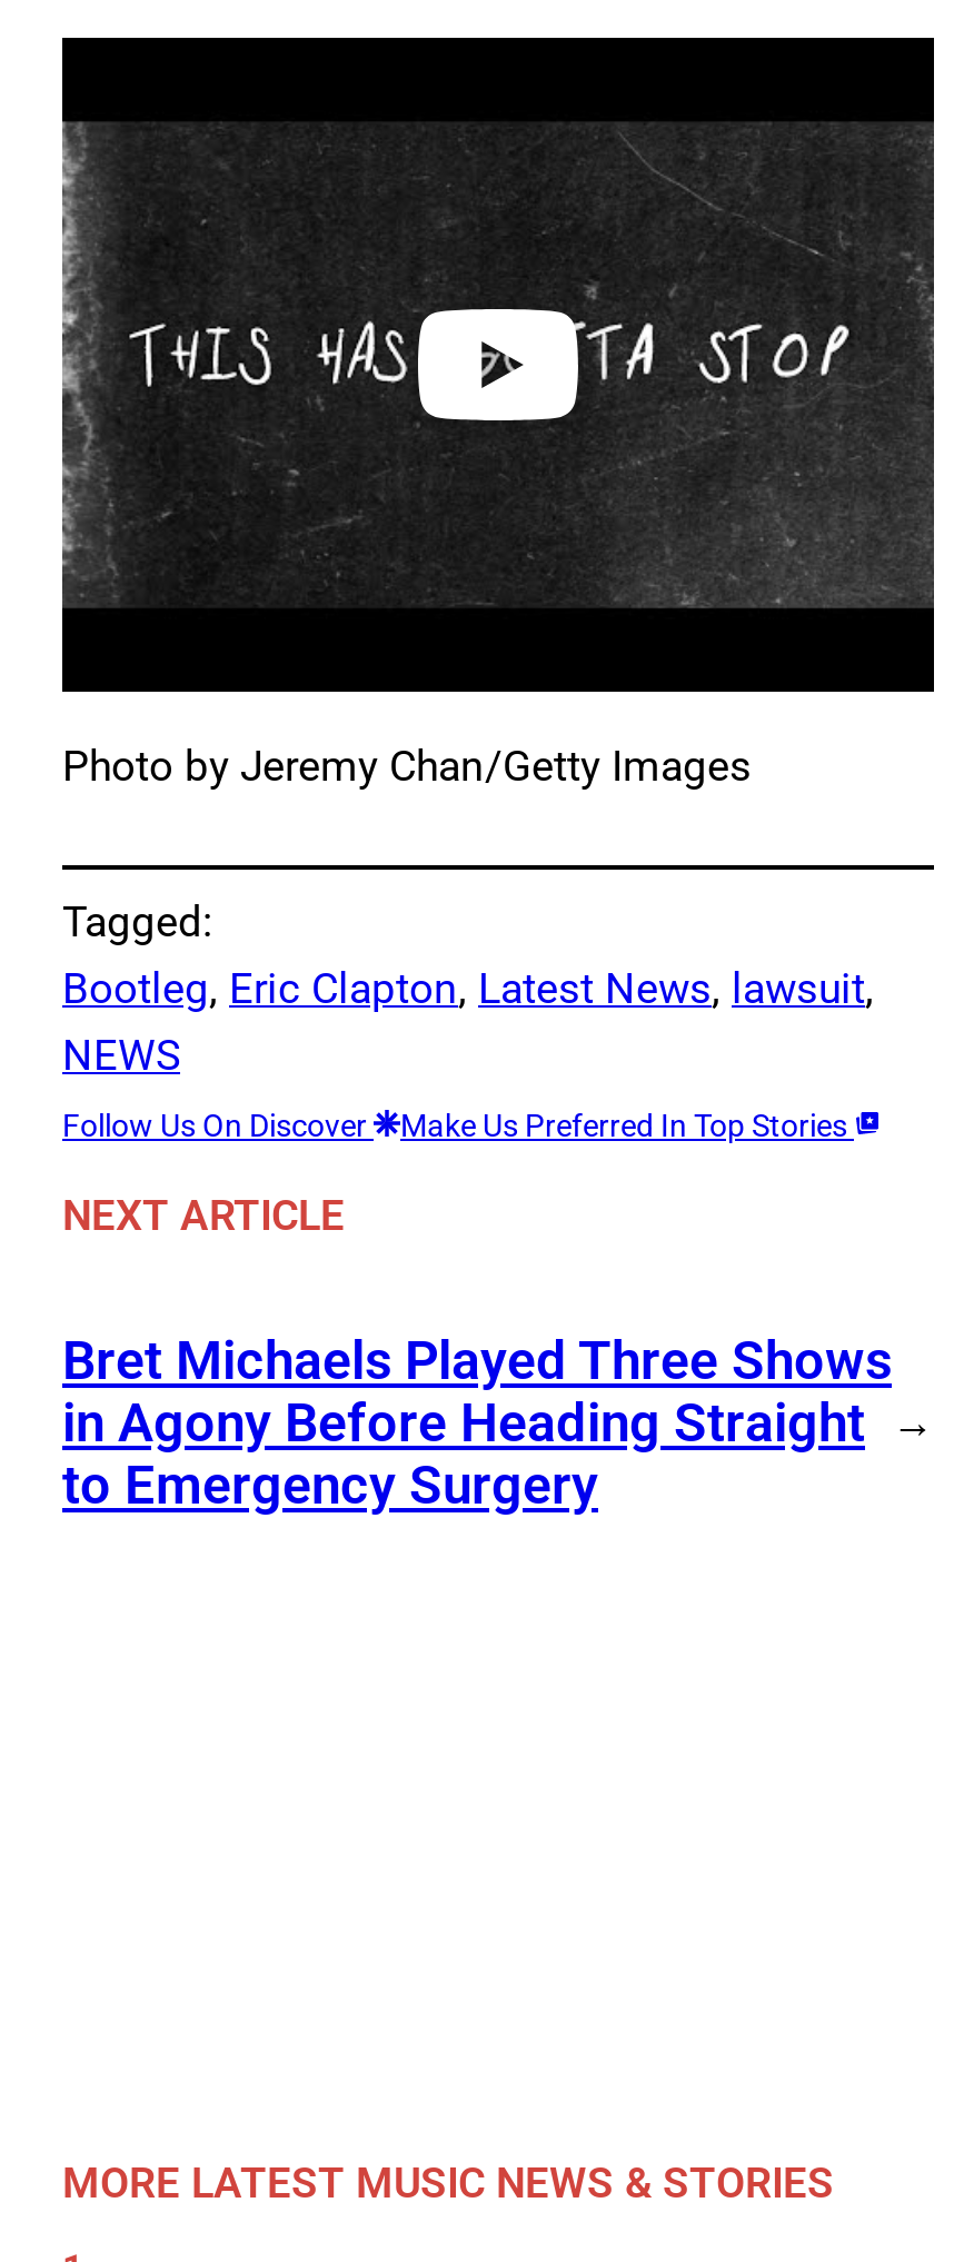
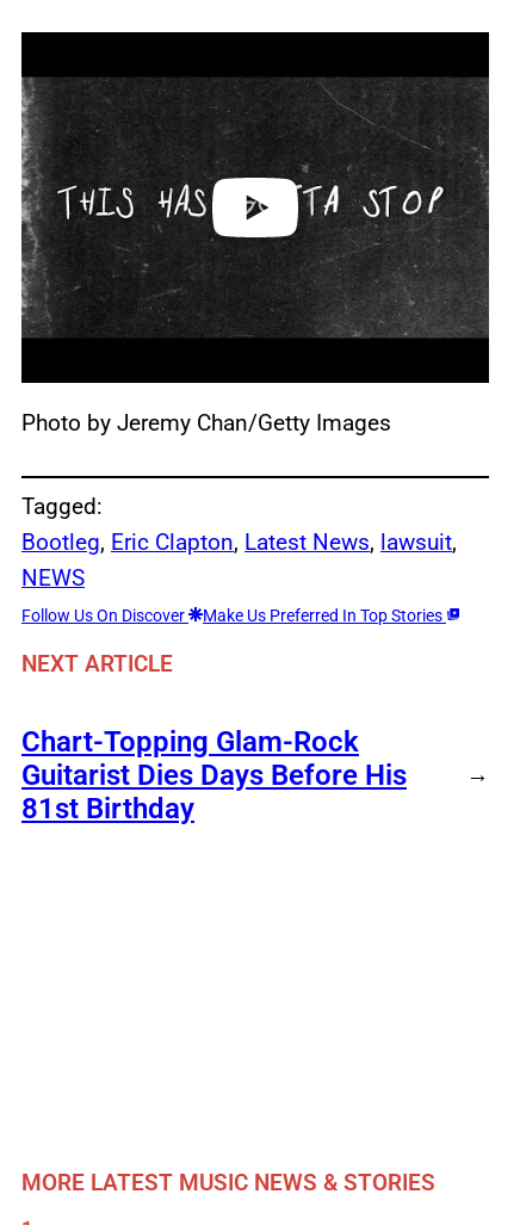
[62,1329,892,1516] Bret Michaels Played Three Shows | in Agony Before Heading Straight | to Emergency Surgery -> [21,725,407,825] Chart-Topping Glam-Rock | Guitarist Dies Days Before His | 81st Birthday

